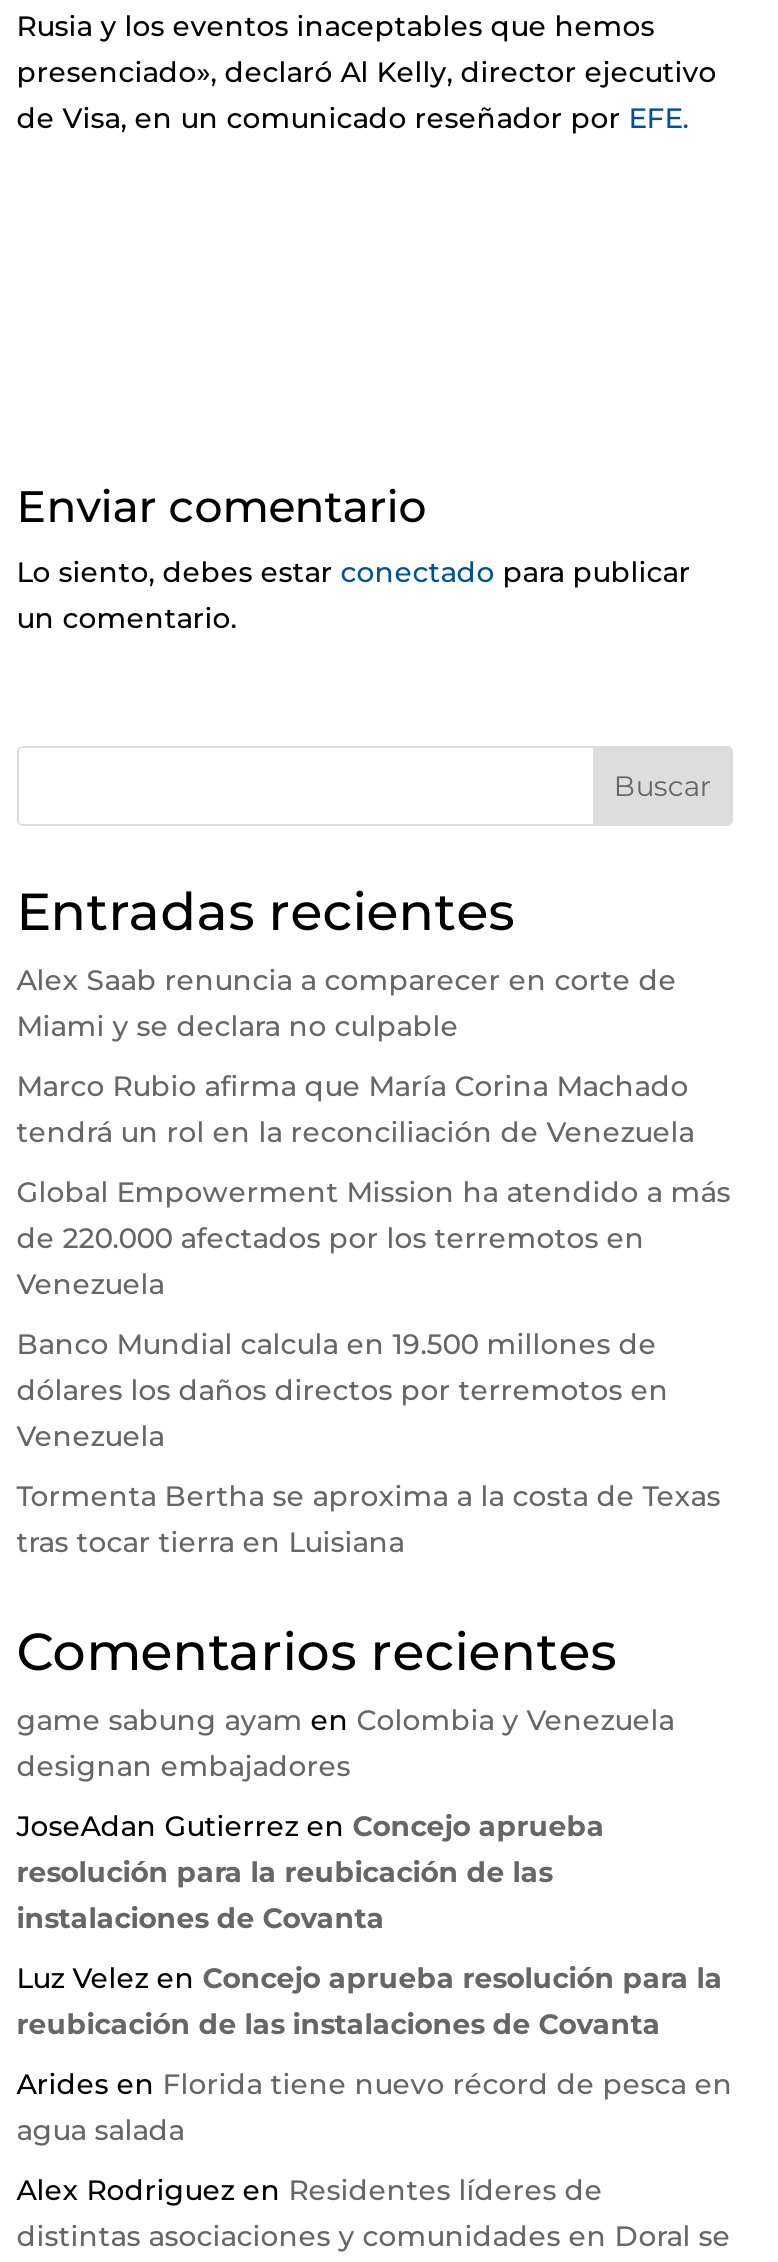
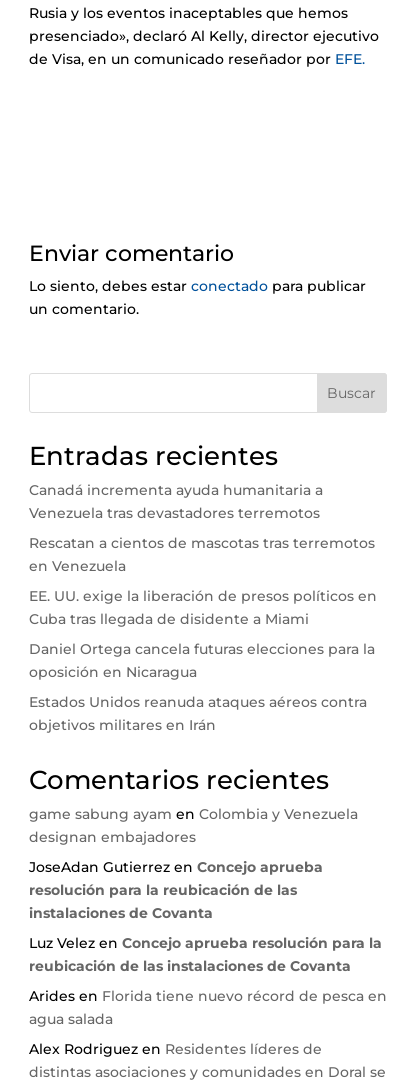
[17,962,677,1044] Alex Saab renuncia a comparecer en corte de | Miami y se declara no culpable -> [29,481,323,522] Canadá incrementa ayuda humanitaria a | Venezuela tras devastadores terremotos
[17,1068,695,1150] Marco Rubio afirma que María Corina Machado | tendrá un rol en la reconciliación de Venezuela -> [29,534,375,575] Rescatan a cientos de mascotas tras terremotos | en Venezuela
[17,1174,731,1302] Global Empowerment Mission ha atendido a más | de 220.000 afectados por los terremotos en | Venezuela -> [29,587,377,628] EE. UU. exige la liberación de presos políticos en | Cuba tras llegada de disidente a Miami
[17,1326,669,1454] Banco Mundial calcula en 19.500 millones de | dólares los daños directos por terremotos en | Venezuela -> [29,640,375,681] Daniel Ortega cancela futuras elecciones para la | oposición en Nicaragua
[17,1478,721,1560] Tormenta Bertha se aproxima a la costa de Texas | tras tocar tierra en Luisiana -> [29,693,367,734] Estados Unidos reanuda ataques aéreos contra | objetivos militares en Irán

